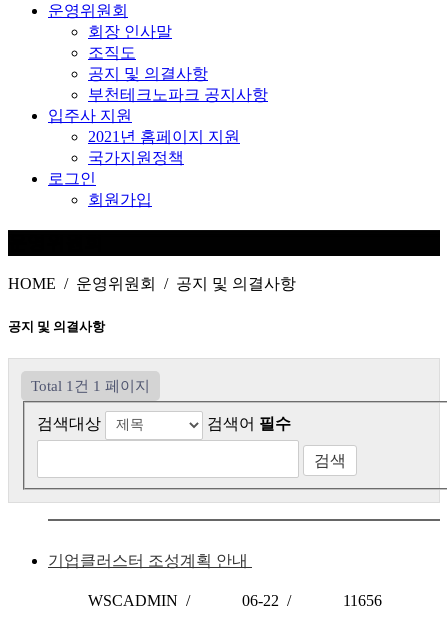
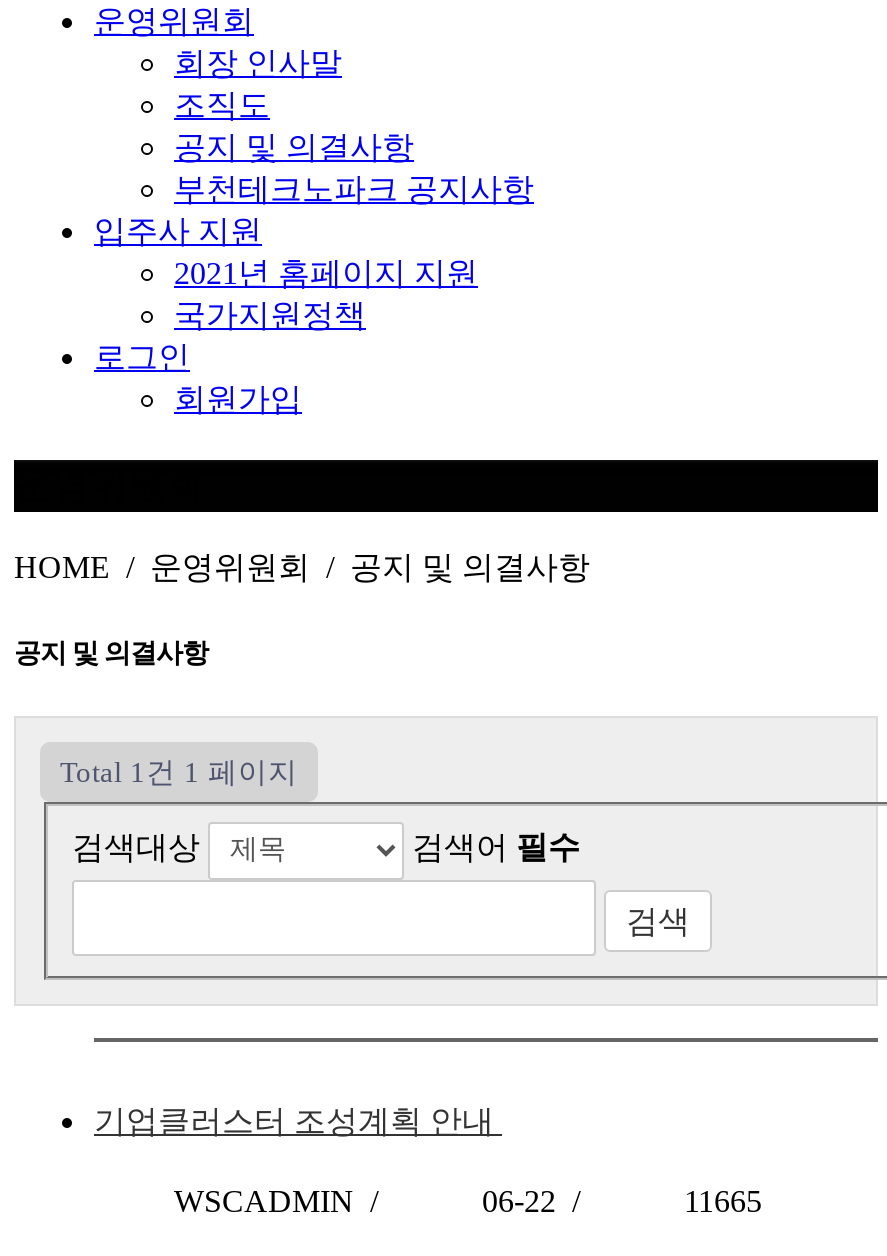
[343,592,382,609] 11656 -> [684,1184,762,1218] 11665

